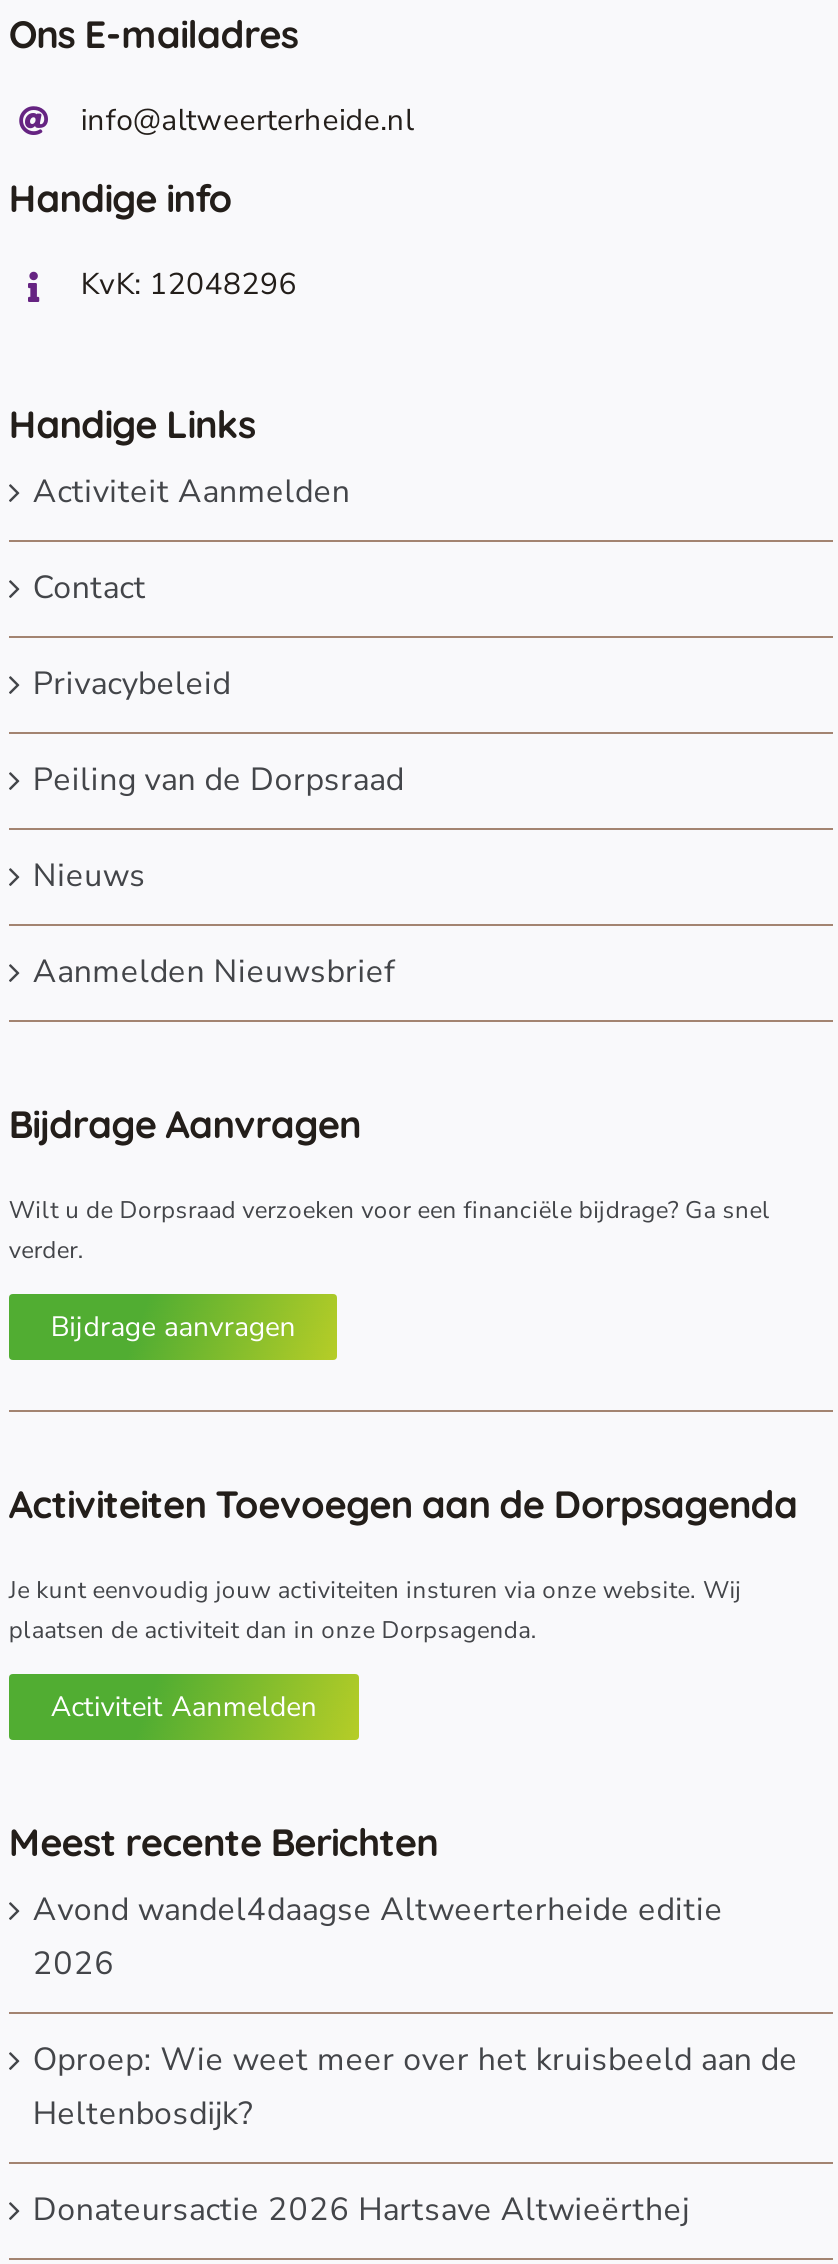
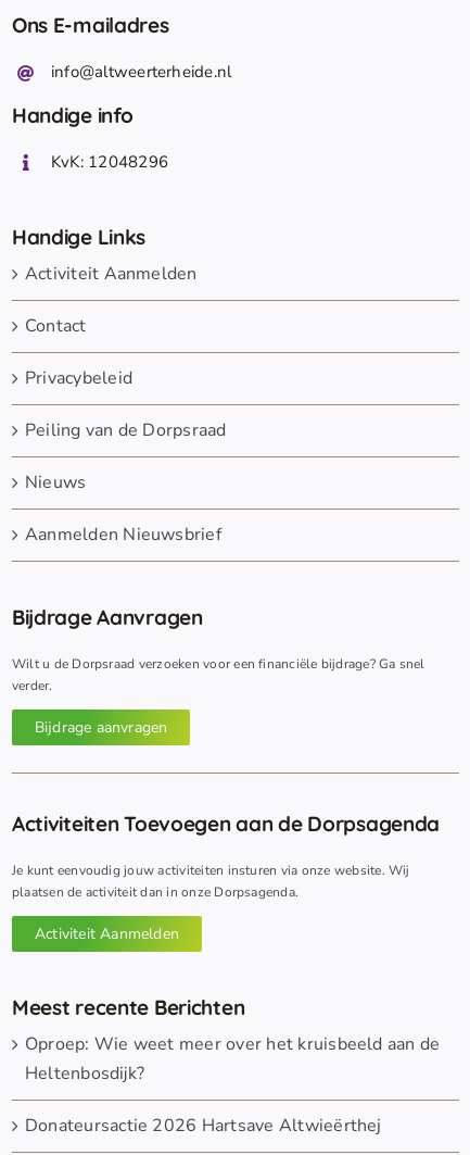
[33,1888,723,1986] Avond wandel4daagse Altweerterheide editie | 2026 -> none

